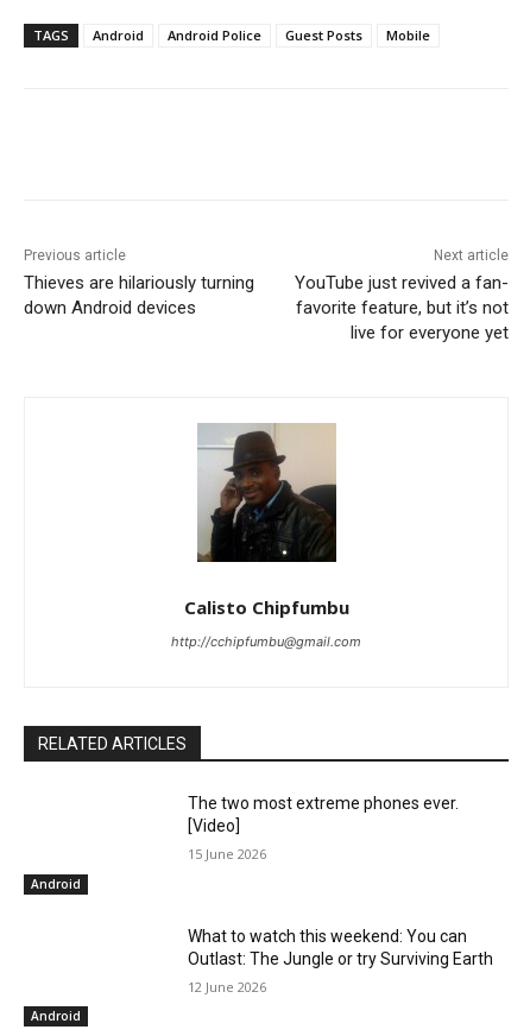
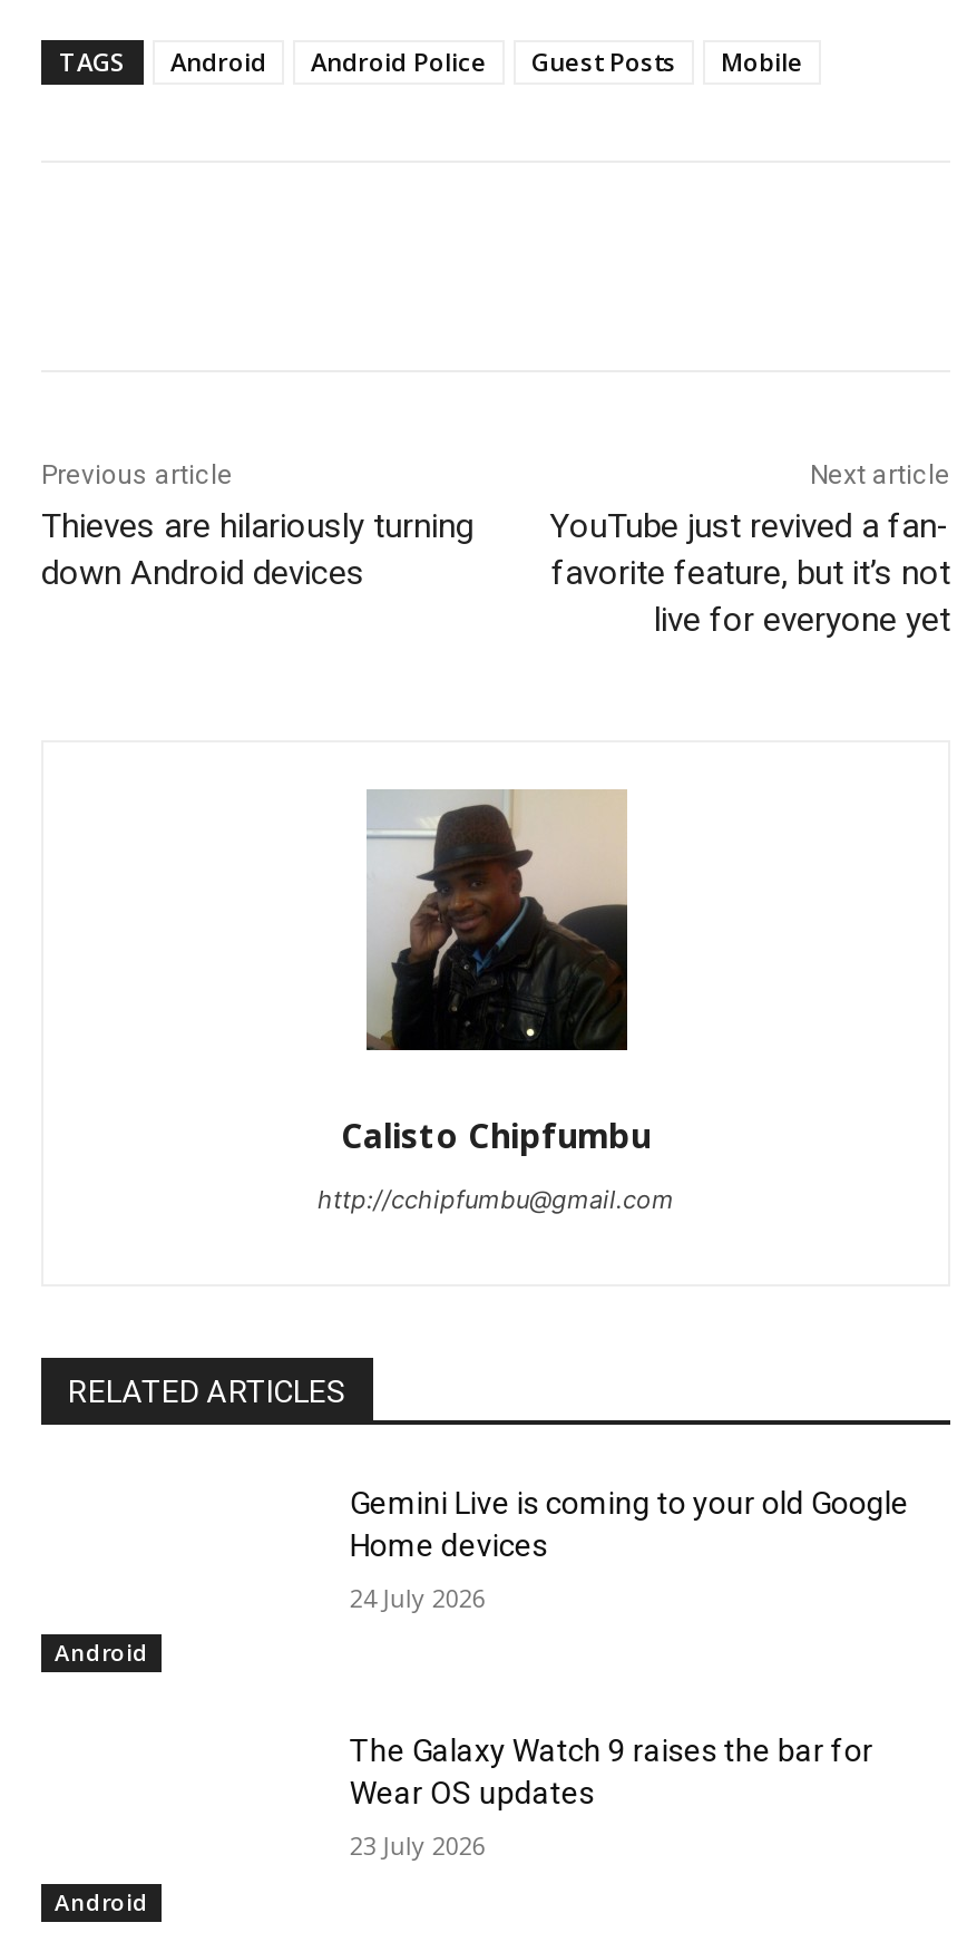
[188,794,459,835] The two most extreme phones ever. | [Video] -> [350,1485,909,1563] Gemini Live is coming to your old Google | Home devices
[188,845,267,863] 15 June 2026 -> [350,1581,486,1614] 24 July 2026
[188,926,494,968] What to watch this weekend: You can | Outlast: The Jungle or try Surviving Earth -> [350,1734,873,1812] The Galaxy Watch 9 raises the bar for | Wear OS updates
[188,977,267,995] 12 June 2026 -> [350,1830,486,1863] 23 July 2026

